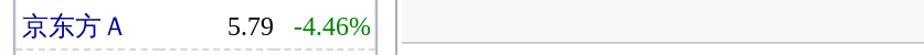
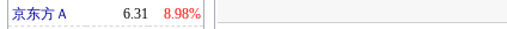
[227,11,274,42] 5.79 -> [123,6,148,22] 6.31
[294,11,371,42] -4.46% -> [164,6,201,22] 8.98%

